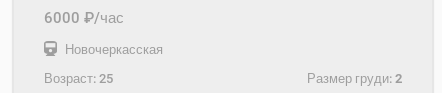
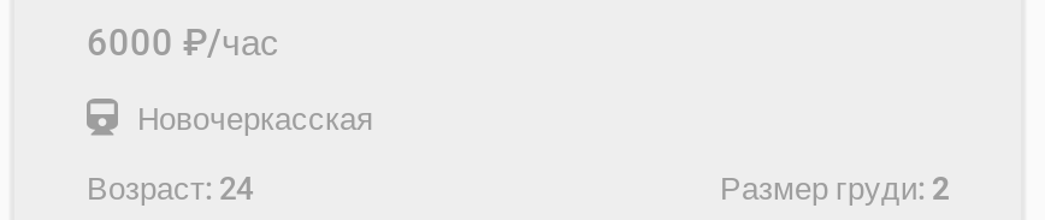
[44,71,113,86] Возраст: 25 -> [87,170,253,206] Возраст: 24

